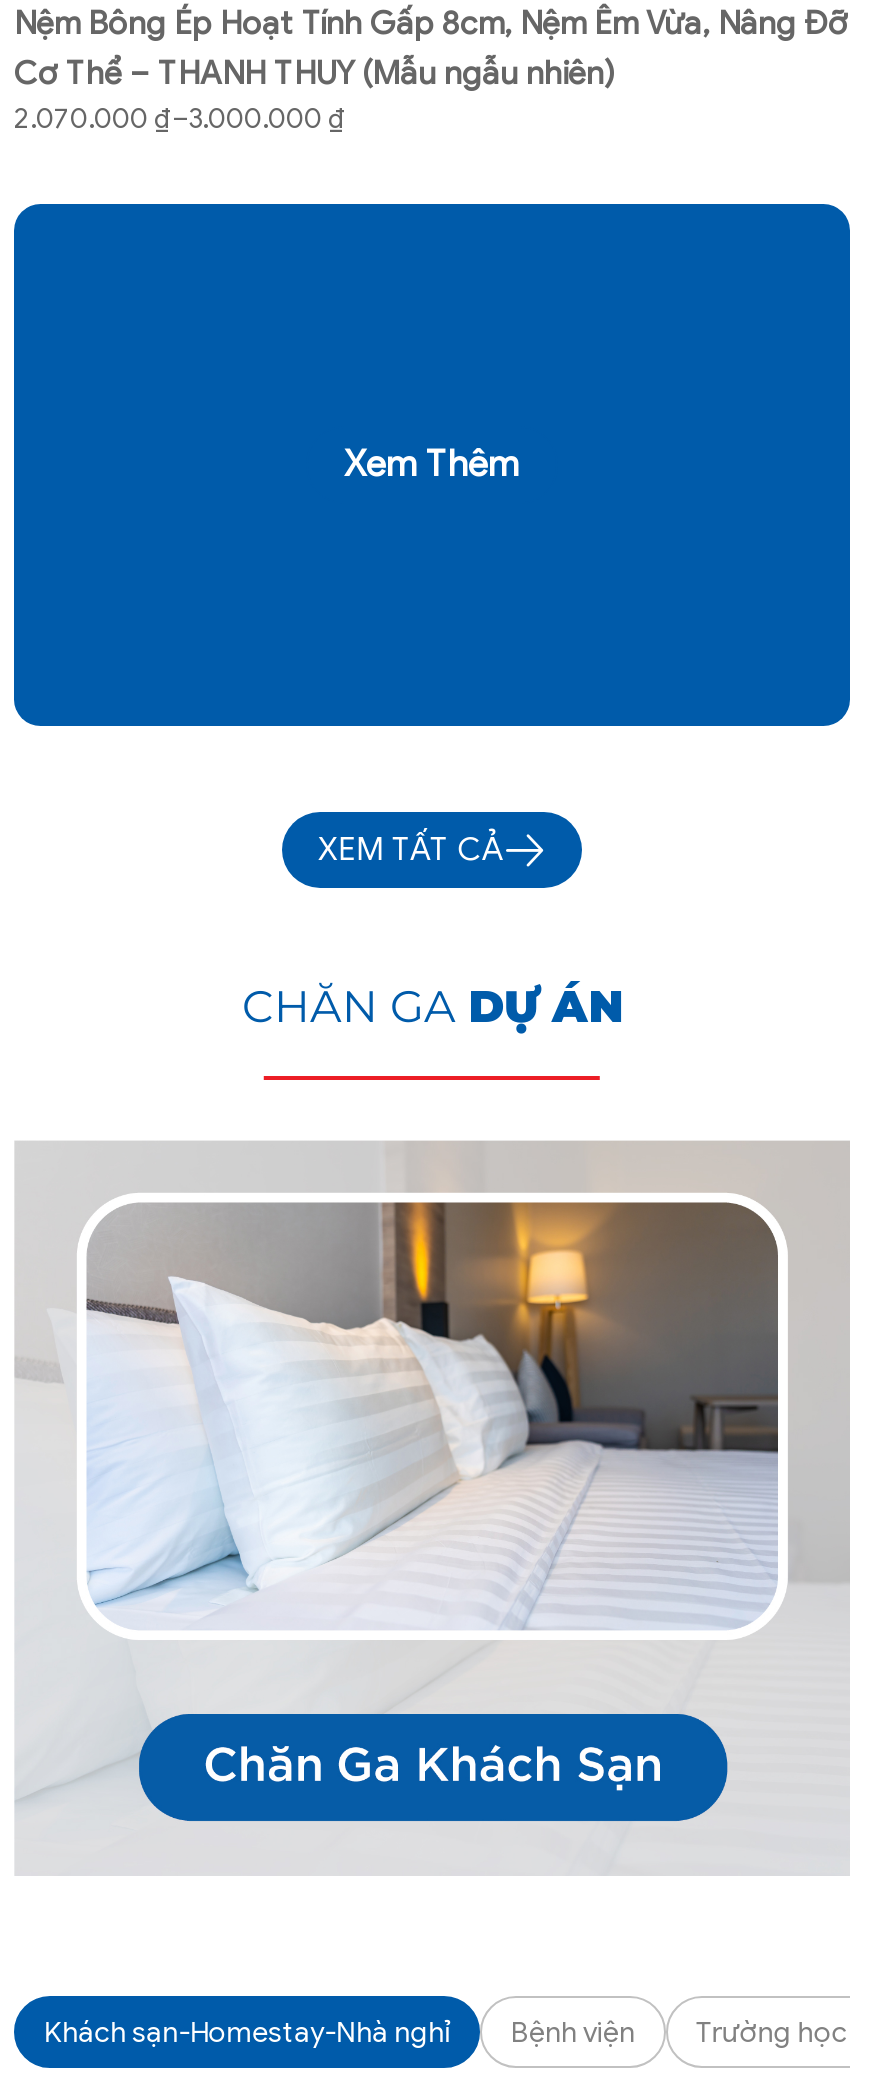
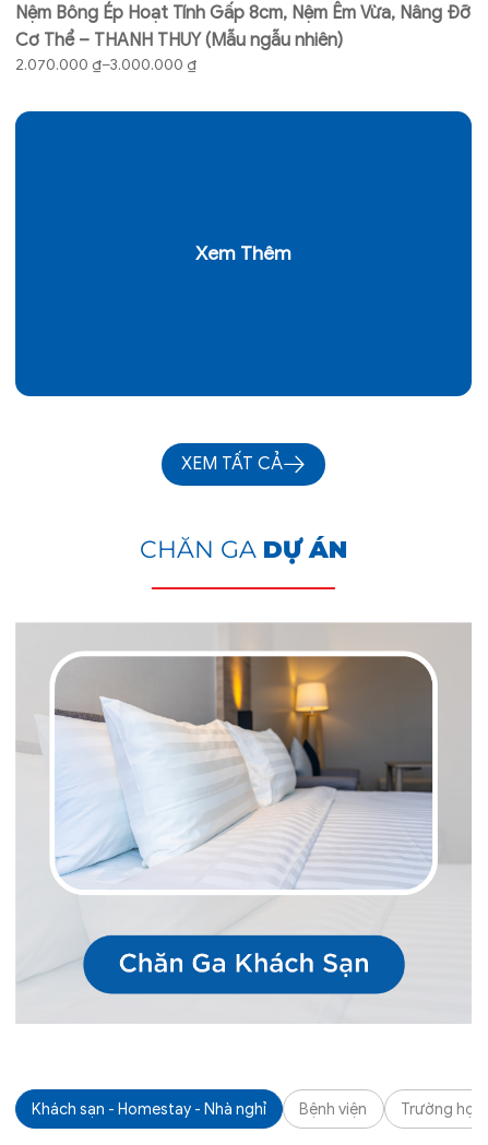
[44,2013,450,2049] Khách sạn-Homestay-Nhà nghỉ -> [32,1099,267,1118] Khách sạn - Homestay - Nhà nghỉ

